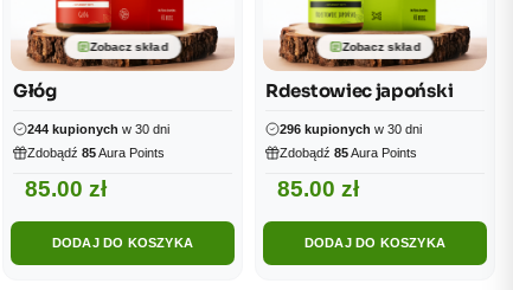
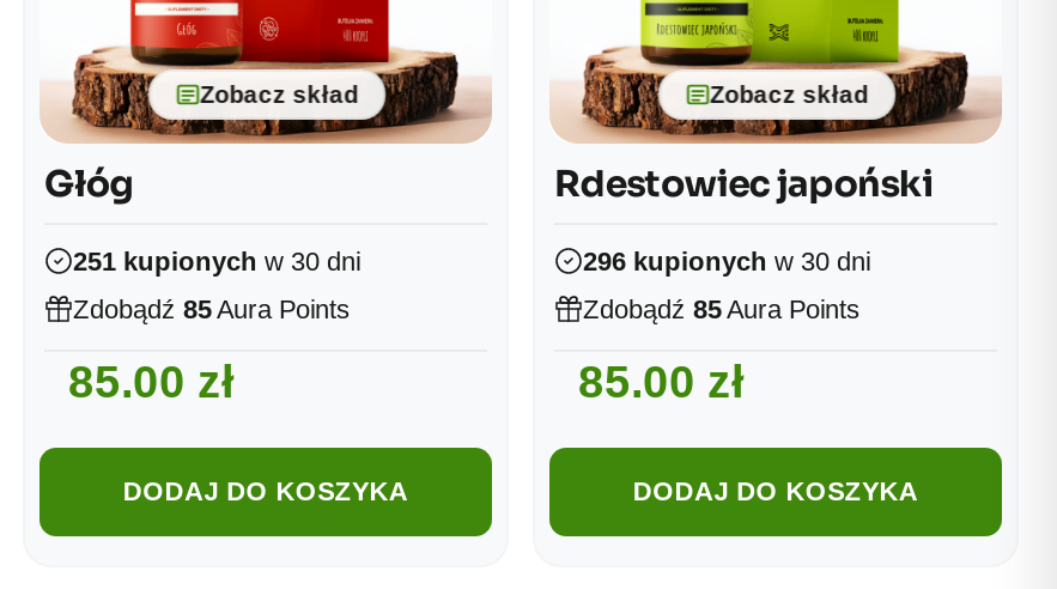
[27,122,169,136] 244 kupionych w 30 dni -> [73,247,360,275] 251 kupionych w 30 dni

